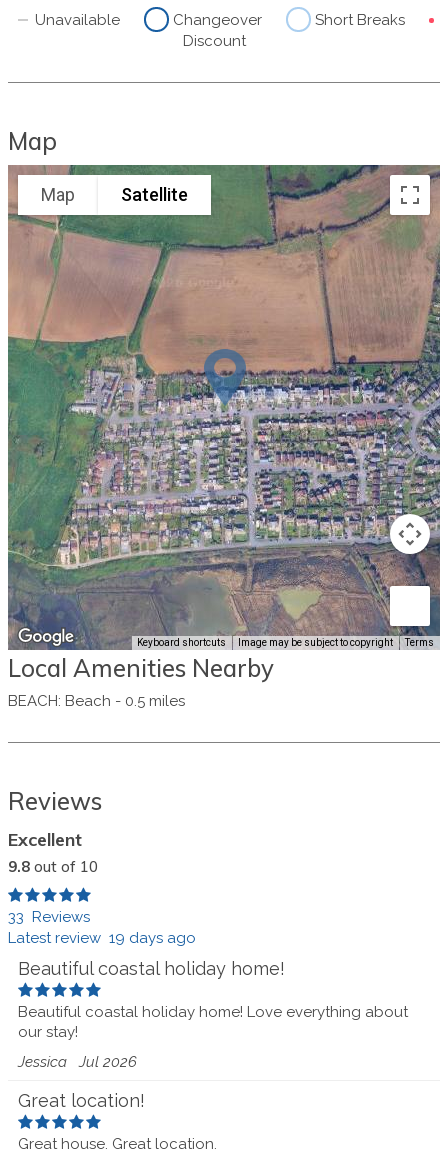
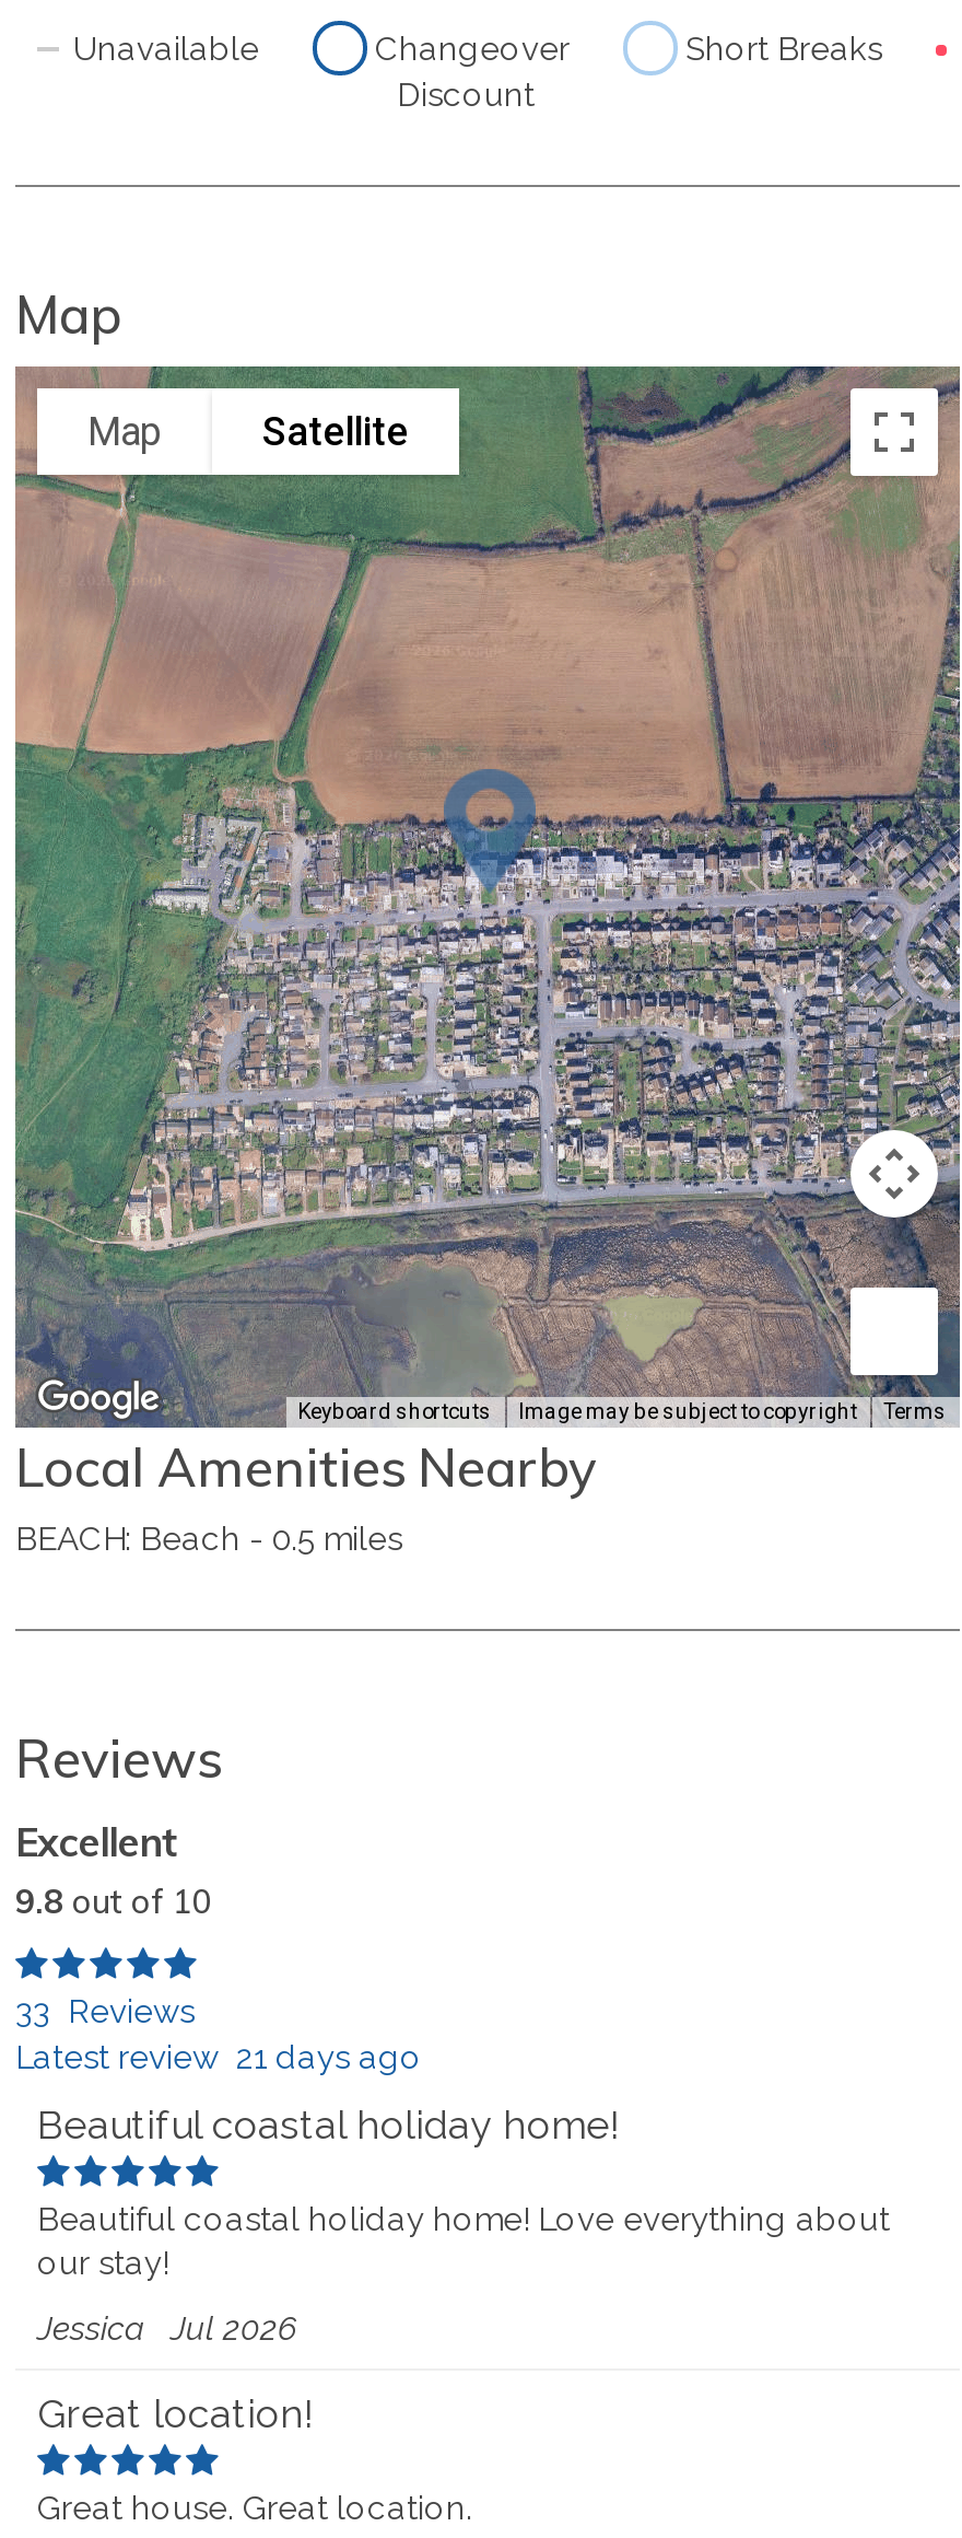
[8,928,196,946] Latest review 19 days ago -> [15,2037,422,2076] Latest review 21 days ago

